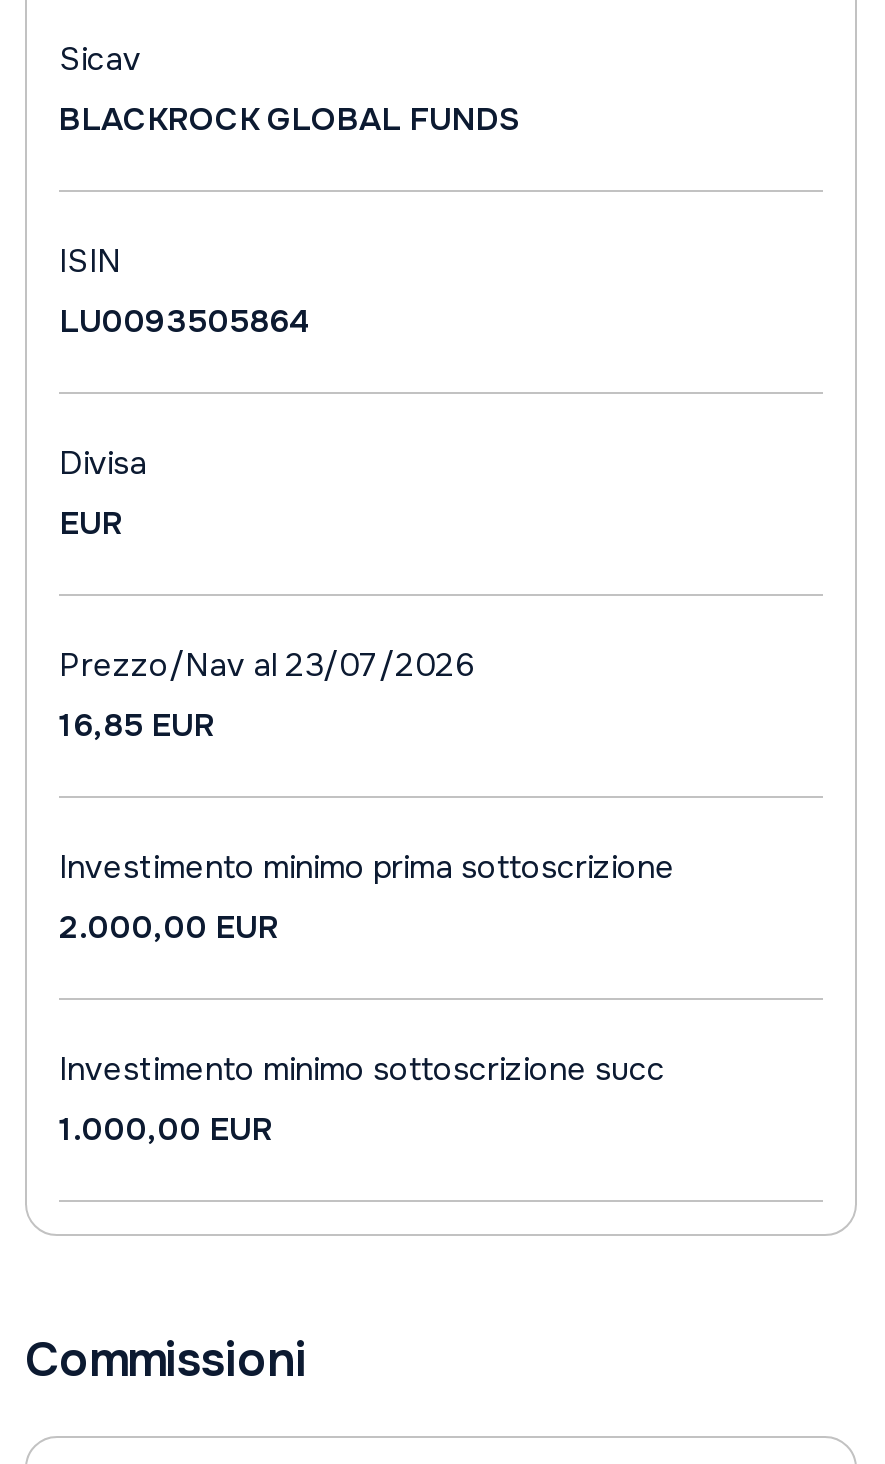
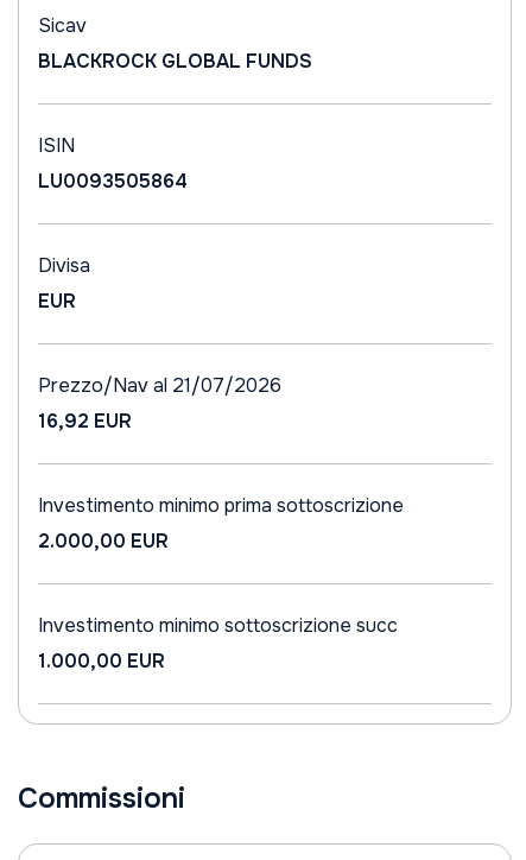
[59,644,475,686] Prezzo/Nav al 23/07/2026 -> [38,373,281,398] Prezzo/Nav al 21/07/2026
[59,704,215,746] 16,85 EUR -> [38,409,132,434] 16,92 EUR

